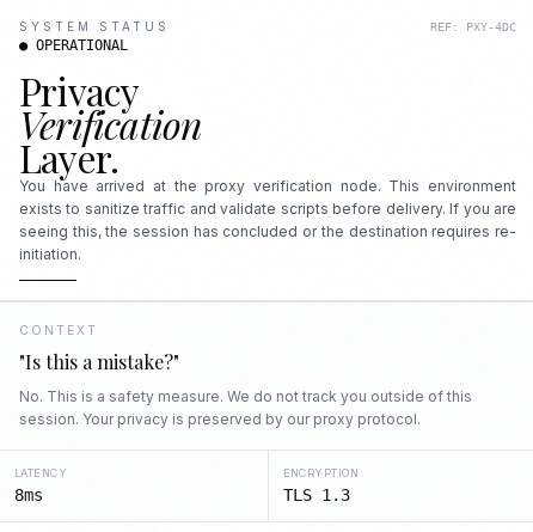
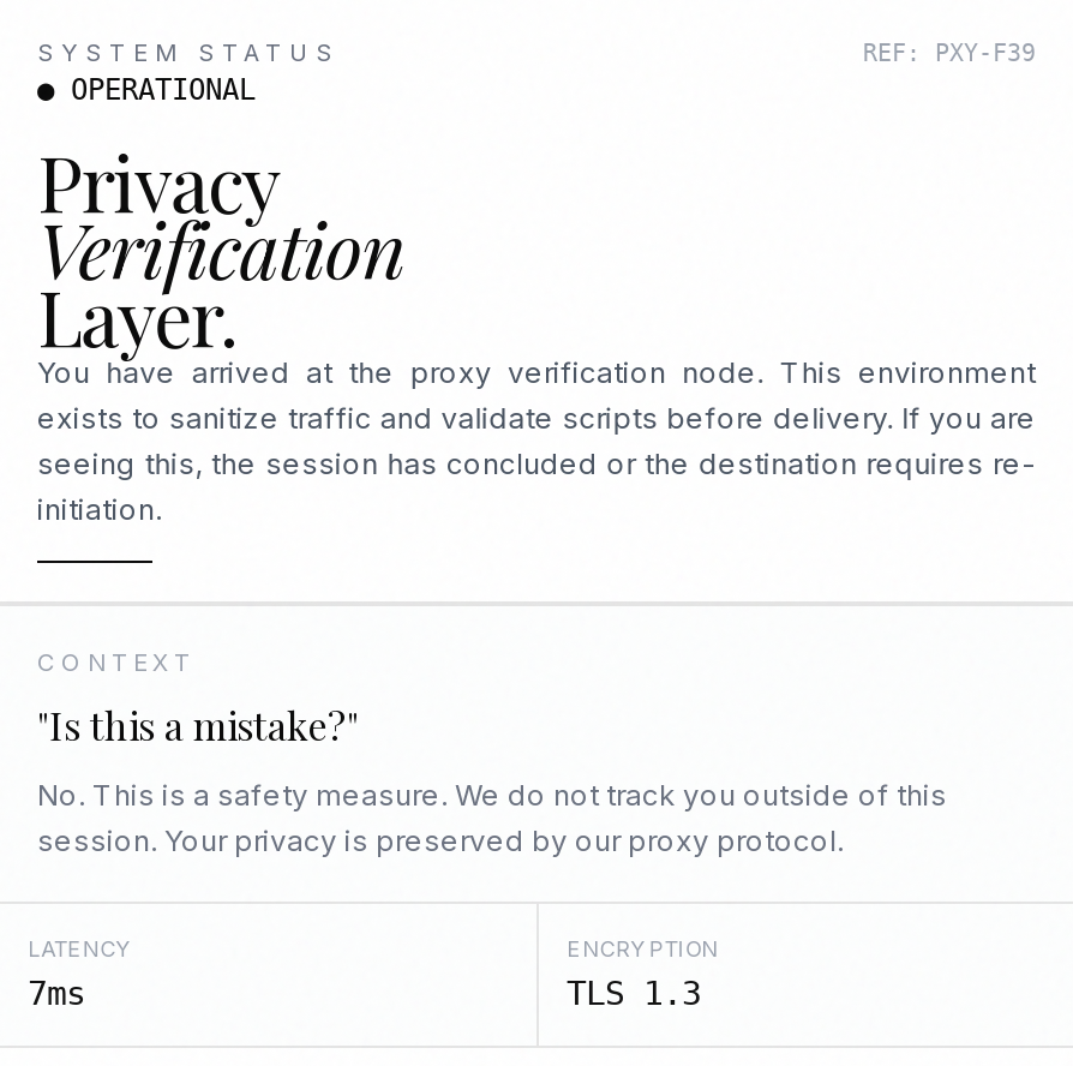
[430,20,516,33] REF: PXY-4DC -> [863,40,1036,66] REF: PXY-F39
[14,485,43,505] 8ms -> [28,974,85,1012] 7ms

